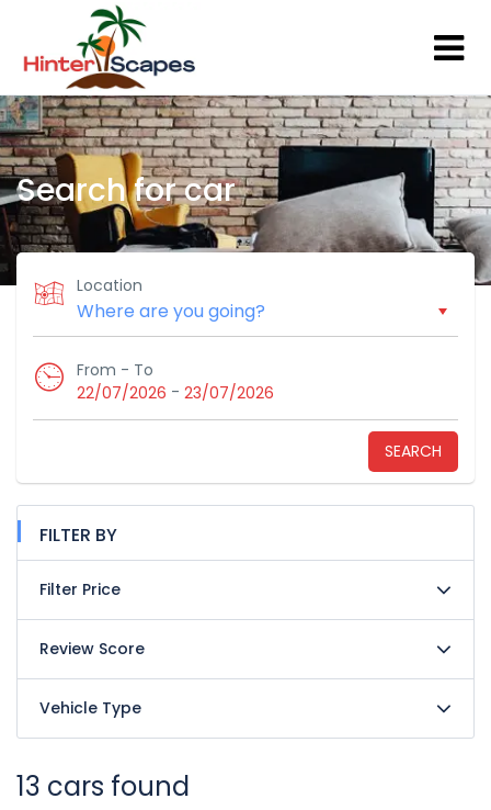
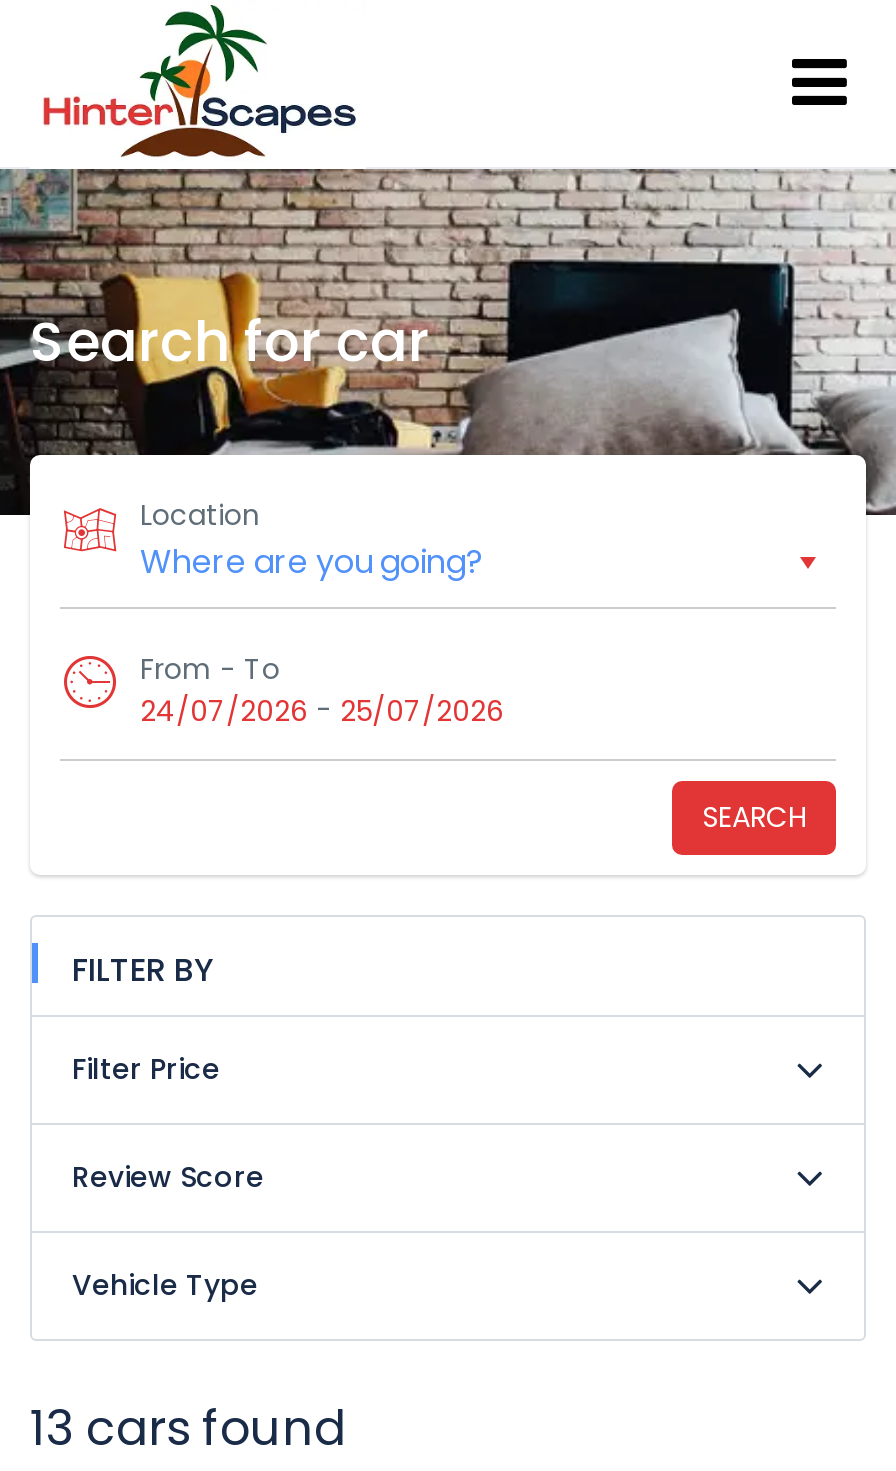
[77,381,274,404] 22/07/2026 - 23/07/2026 -> [140,689,504,731] 24/07/2026 - 25/07/2026

